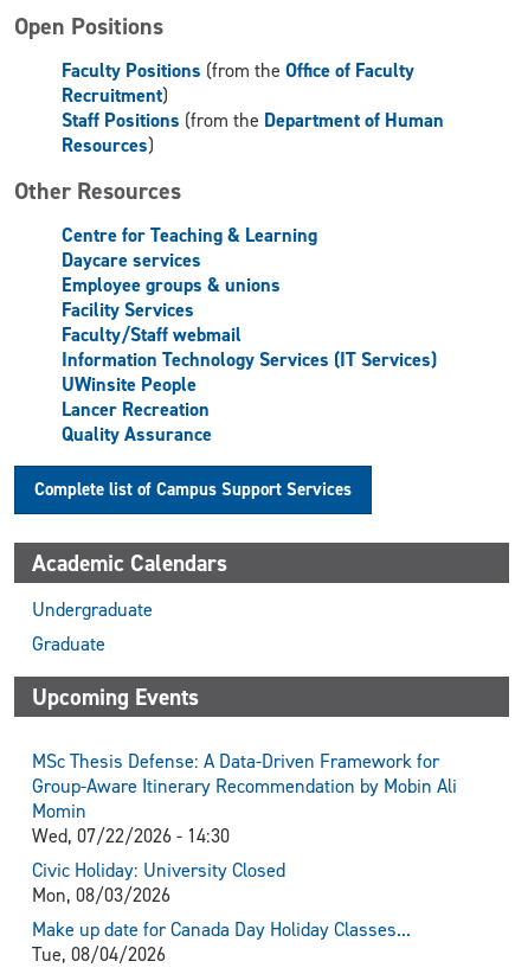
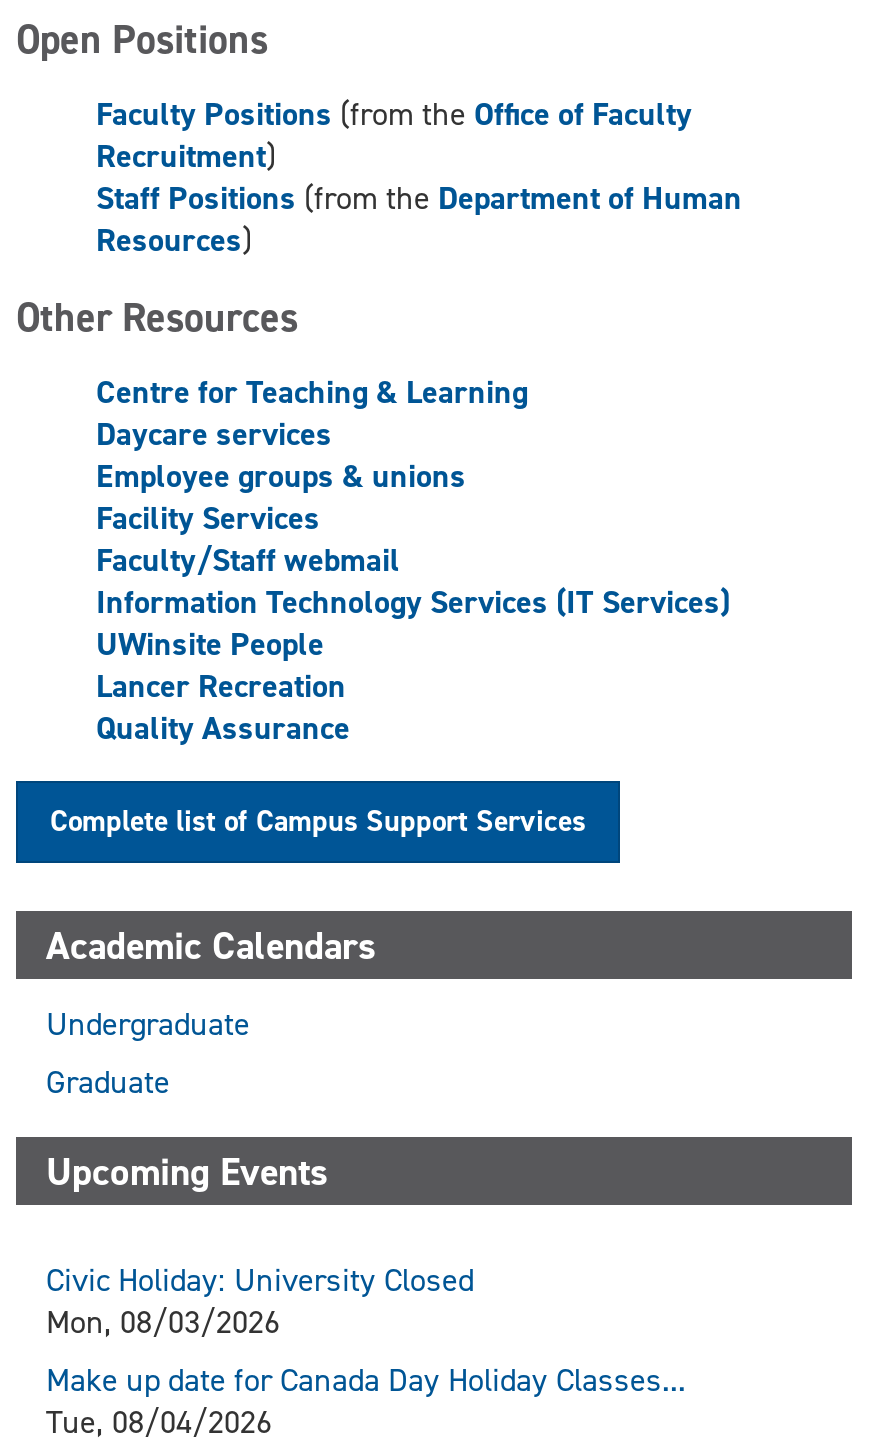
[32,749,457,848] MSc Thesis Defense: A Data-Driven Framework for | Group-Aware Itinerary Recommendation by Mobin Ali | Momin | Wed, 07/22/2026 - 14:30 -> none

